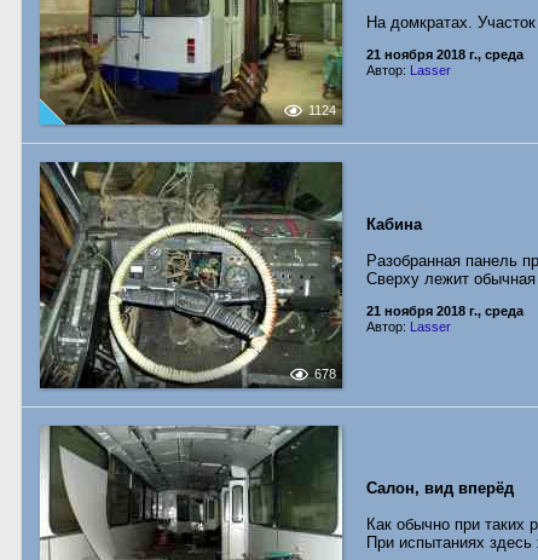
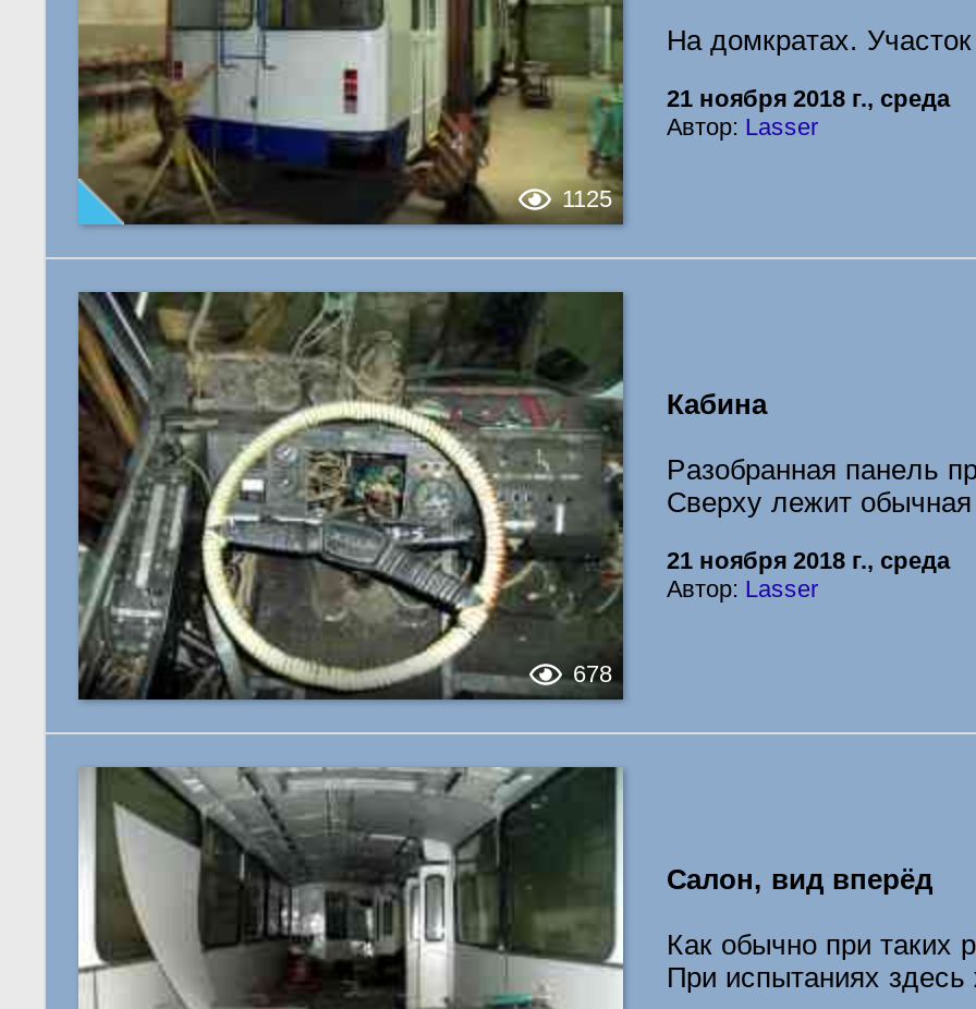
[308,103,336,117] 1124 -> [562,185,612,211] 1125

